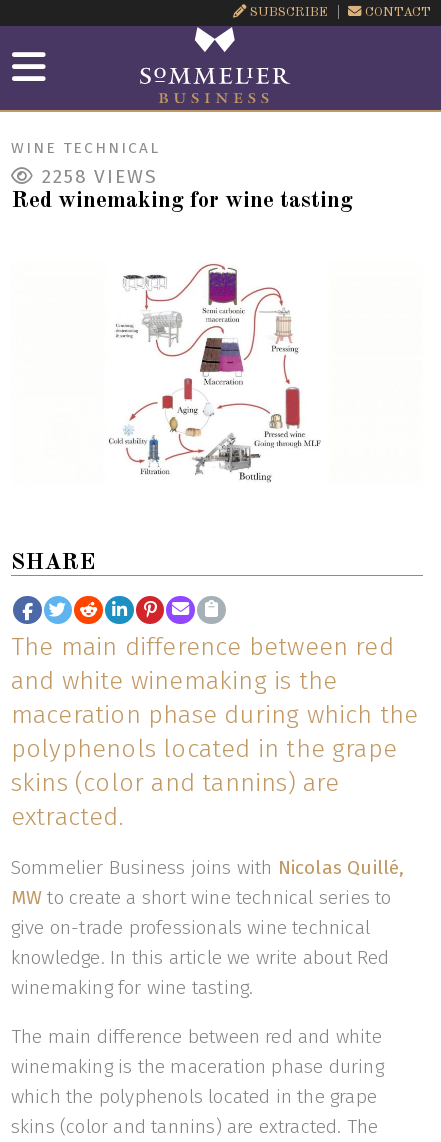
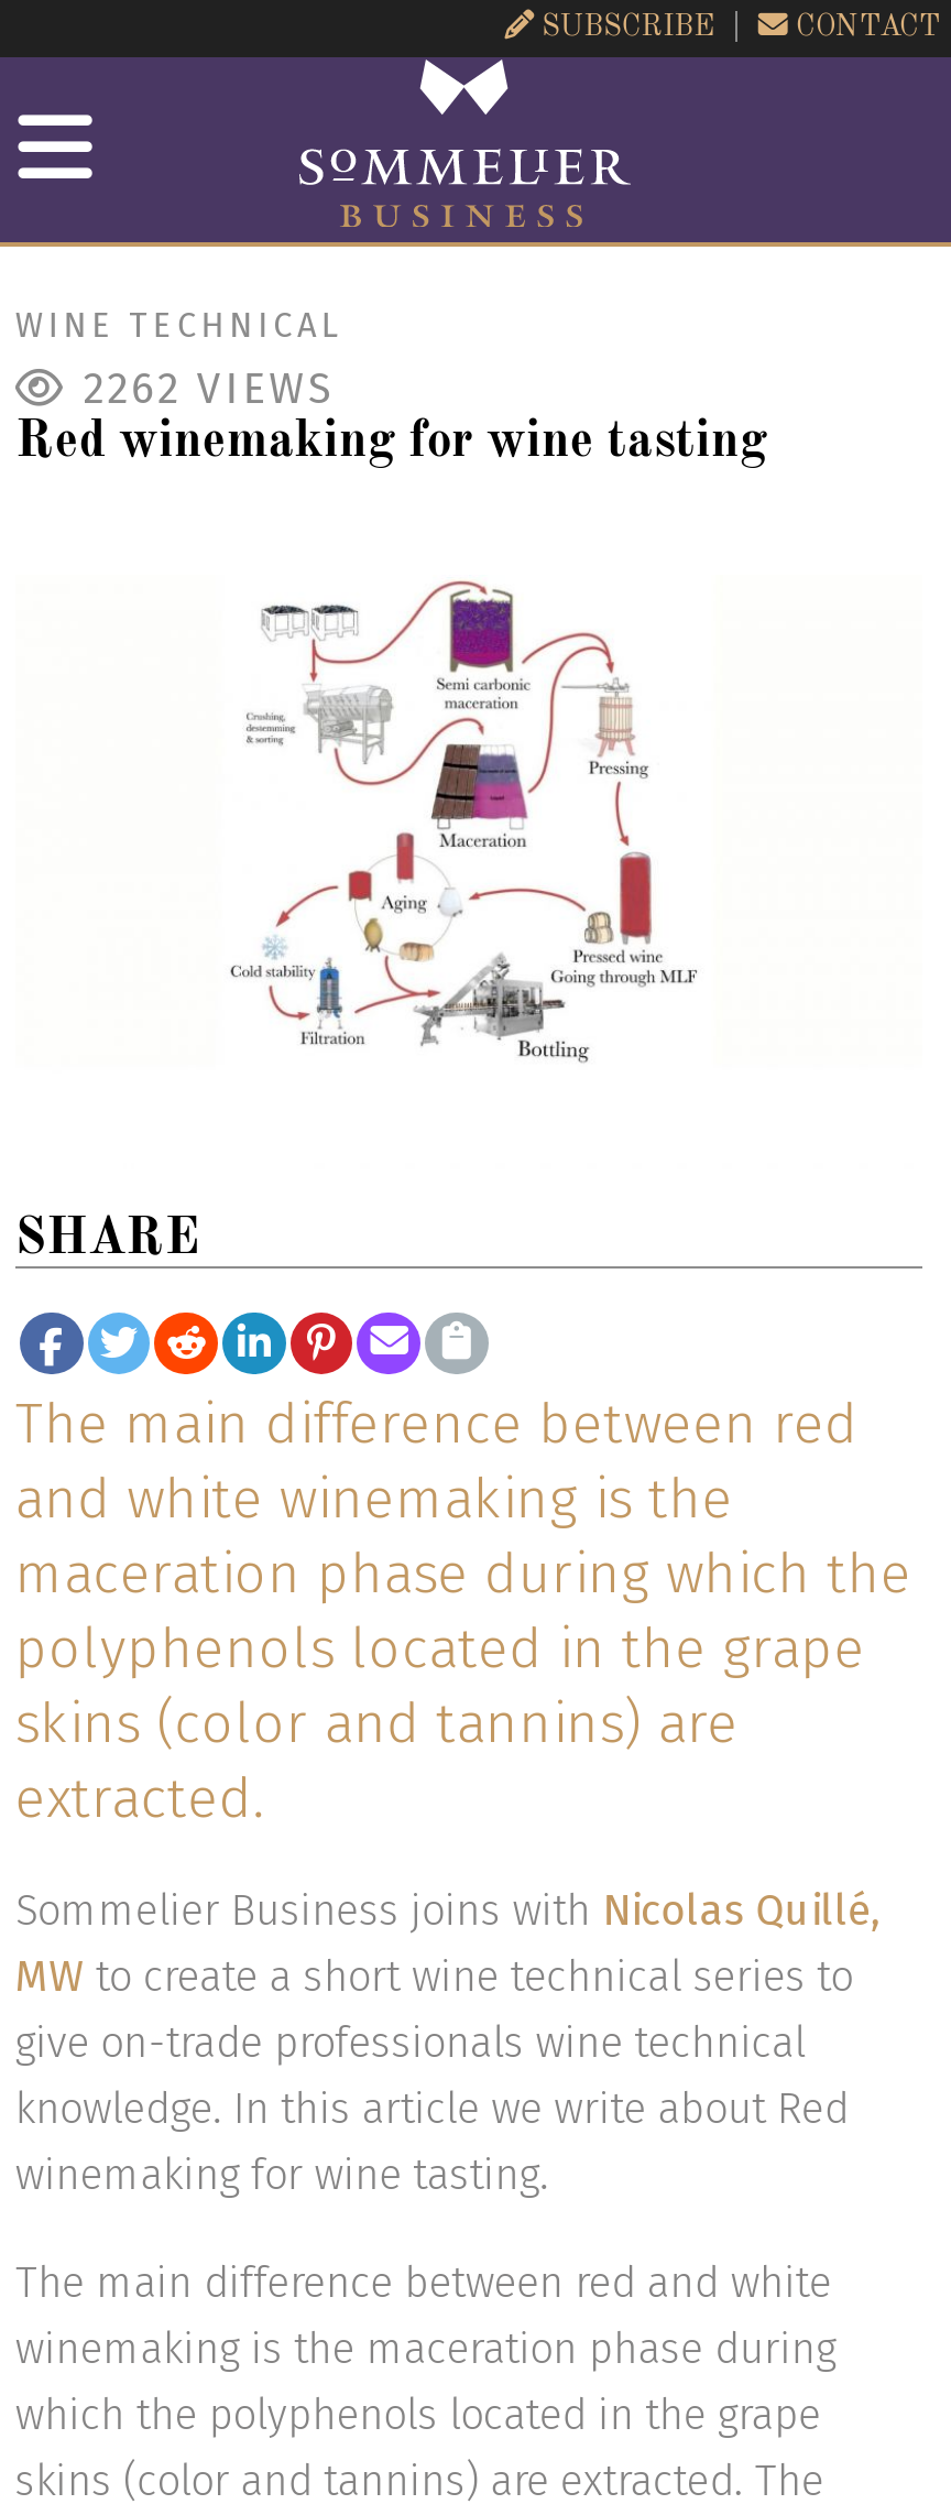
[42,165,158,188] 2258 VIEWS -> [83,363,337,413] 2262 VIEWS

